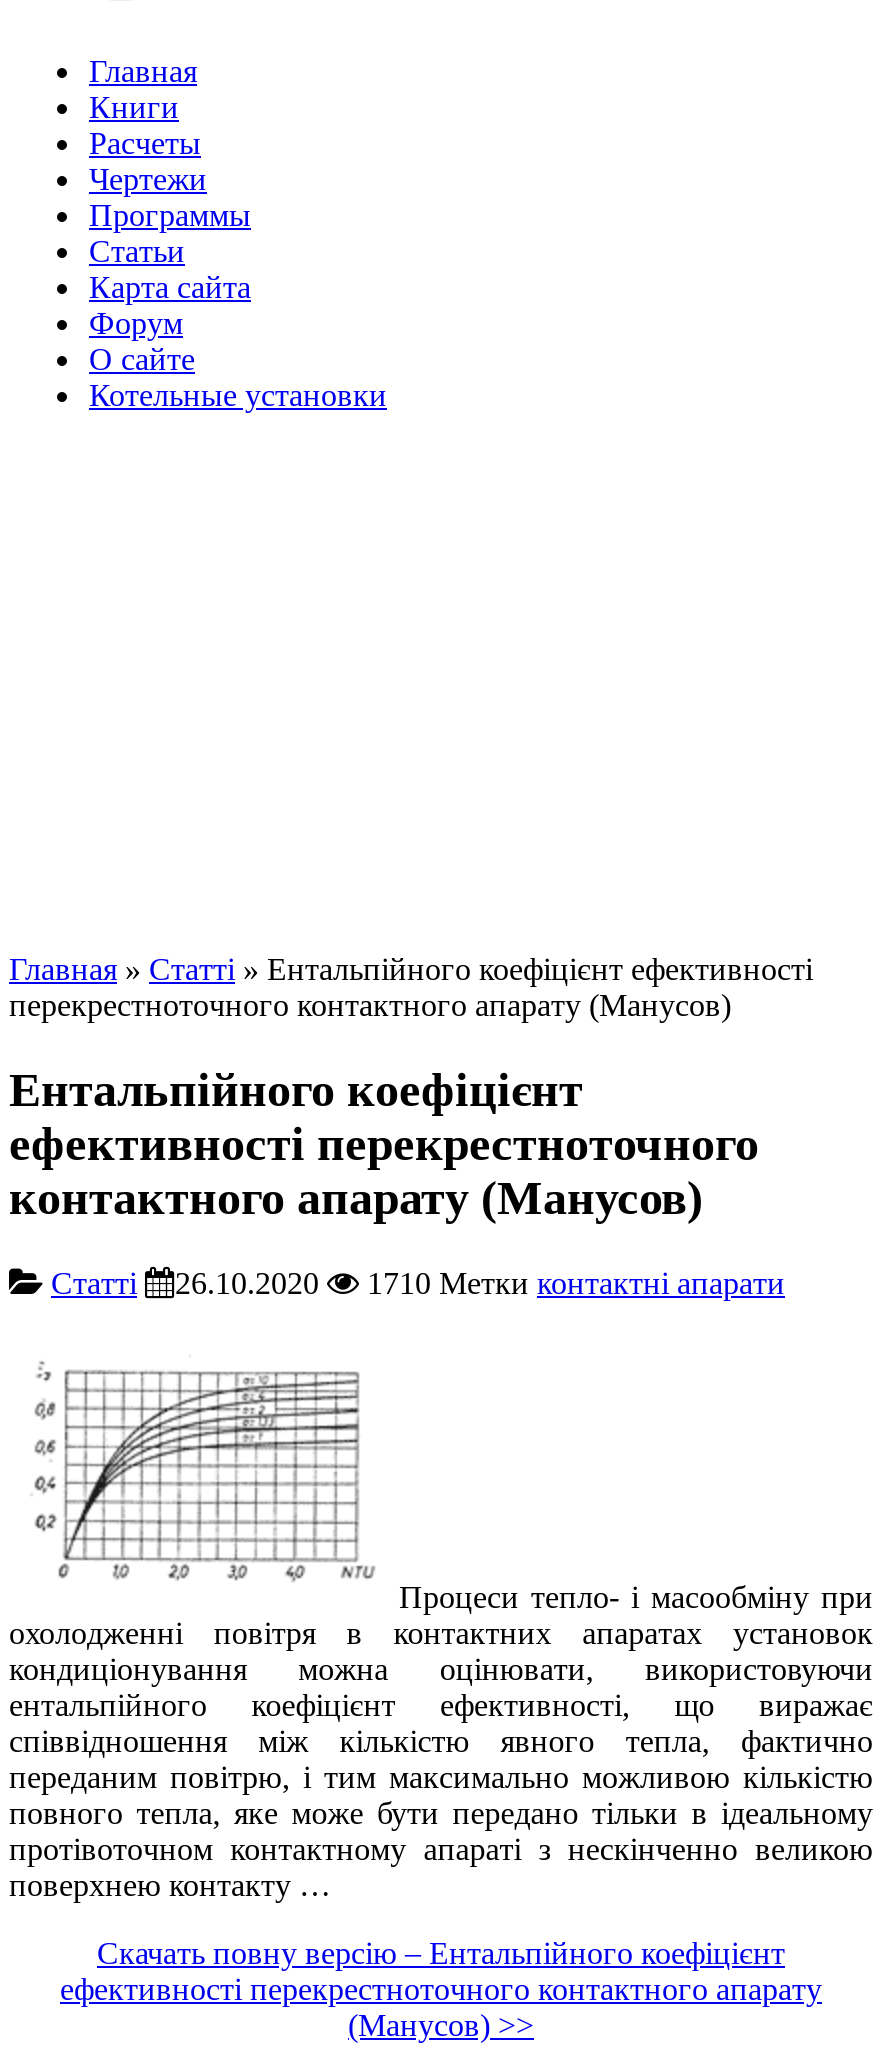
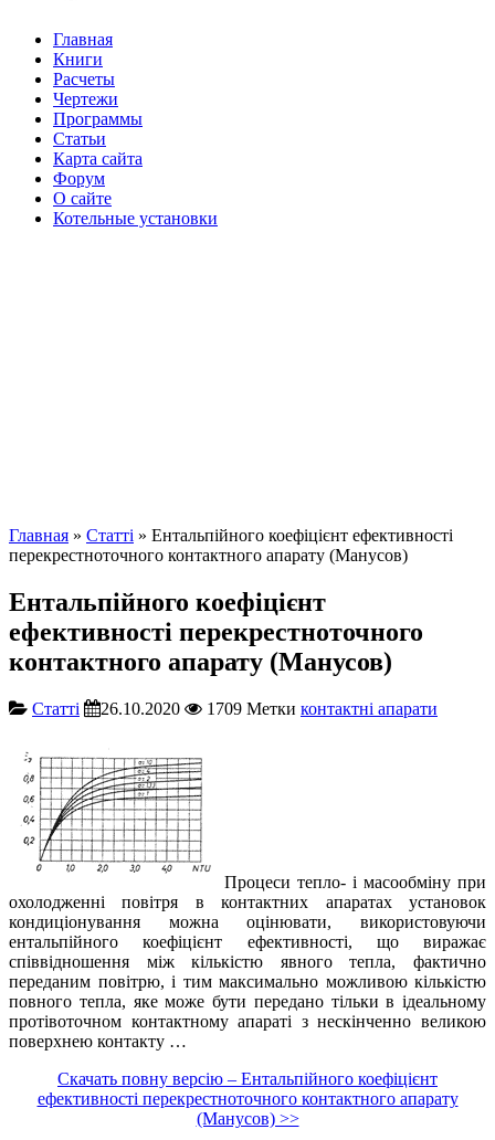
[359,1266,785,1300] 1710 Метки контактні апарати -> [202,699,438,718] 1709 Метки контактні апарати

